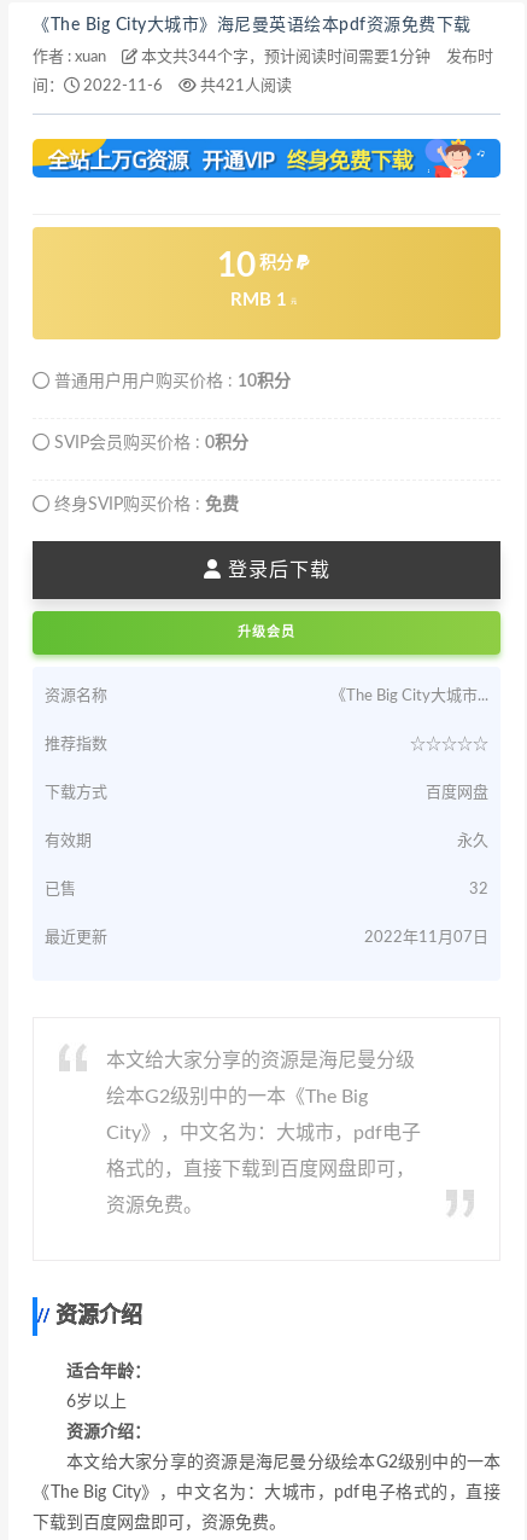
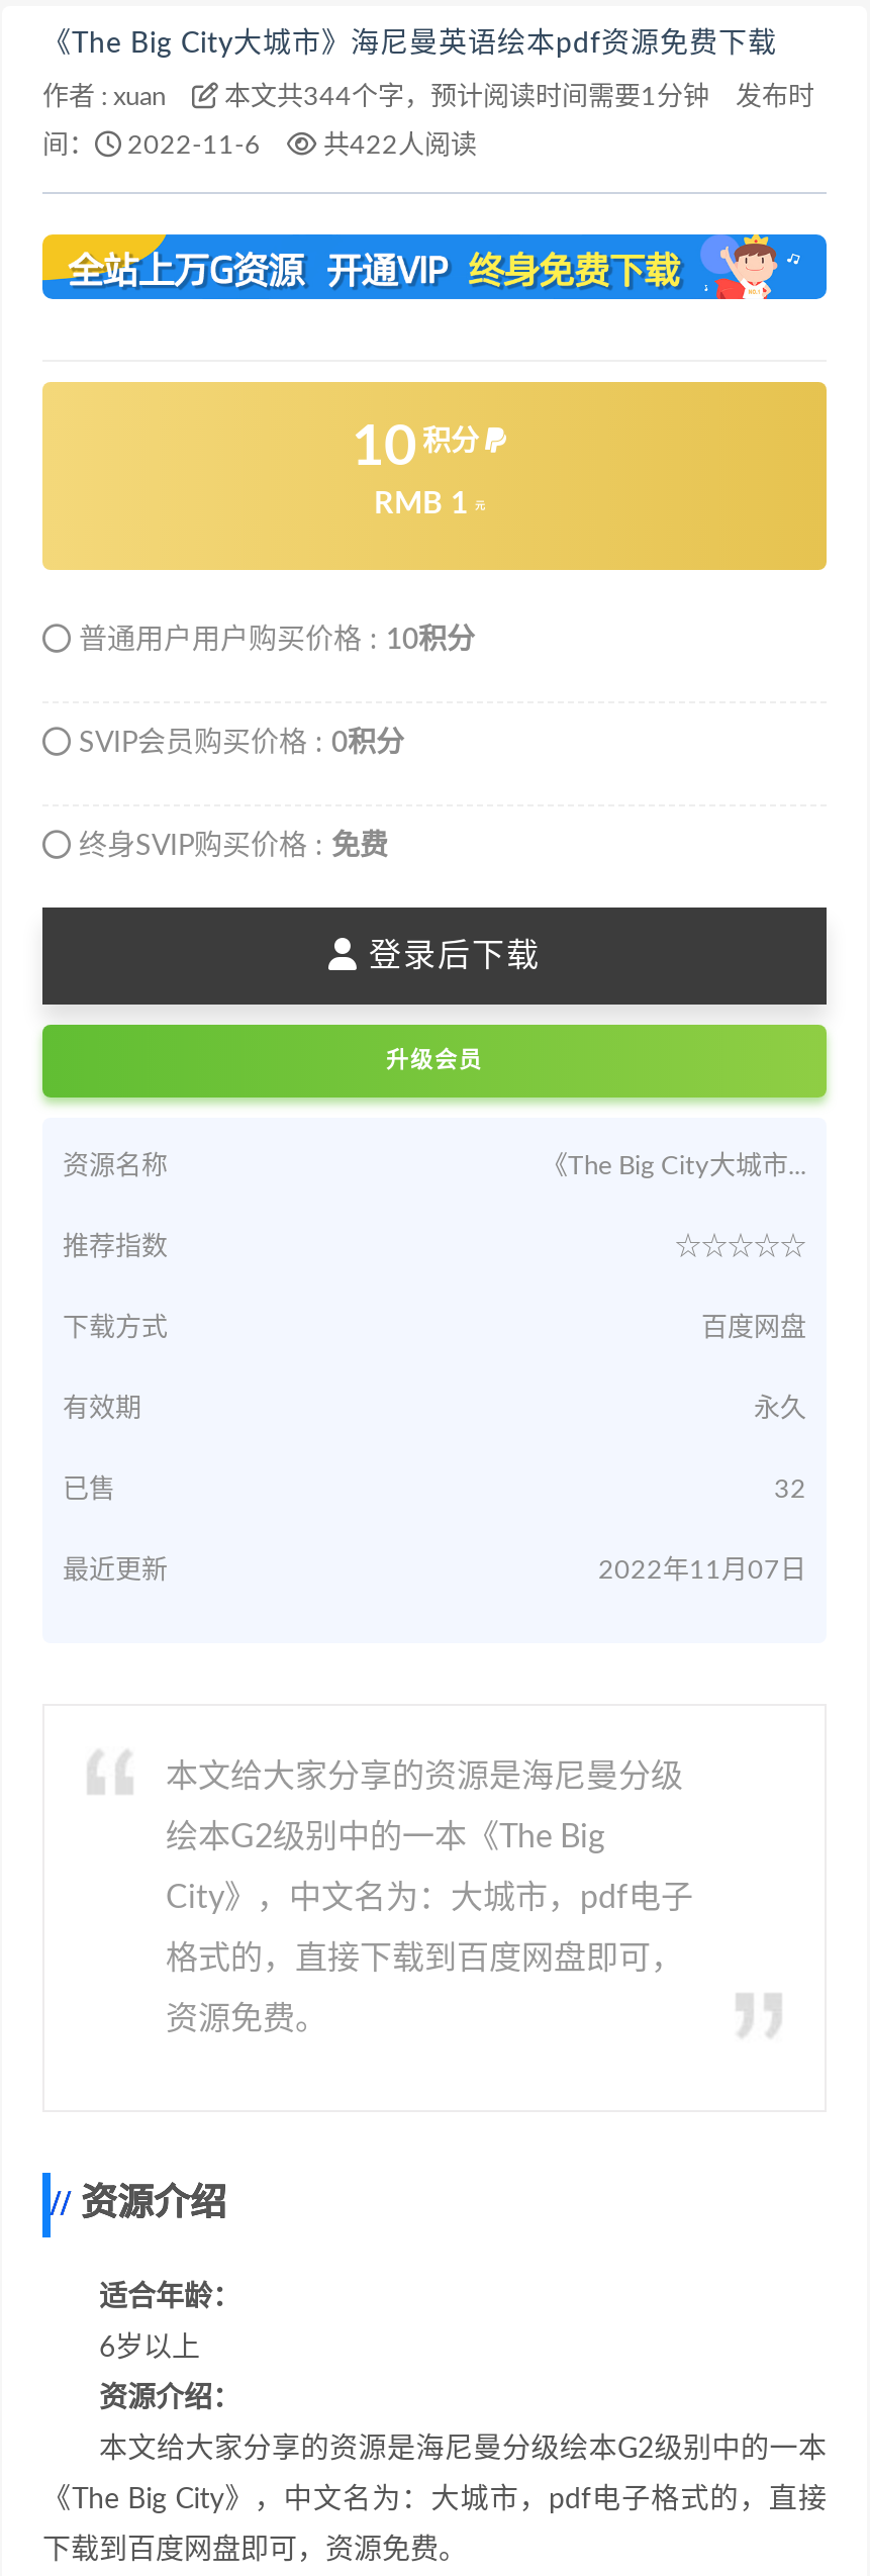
[197,79,292,94] 共421人阅读 -> [317,133,477,160] 共422人阅读

